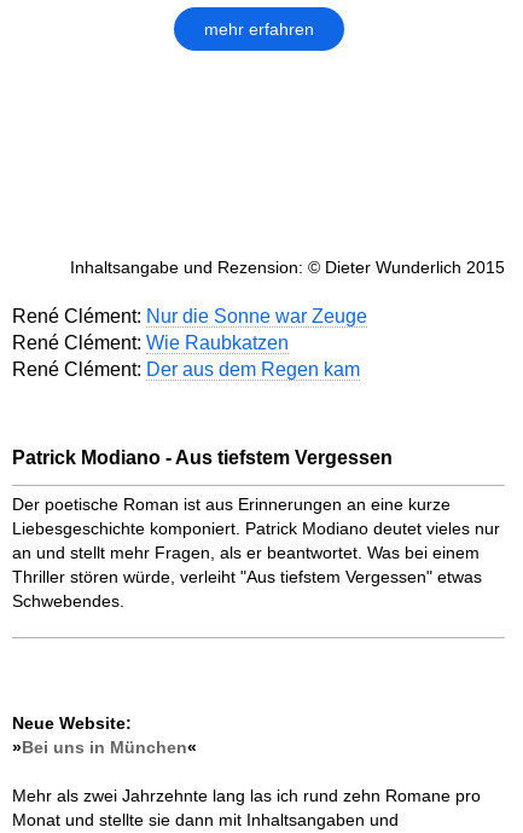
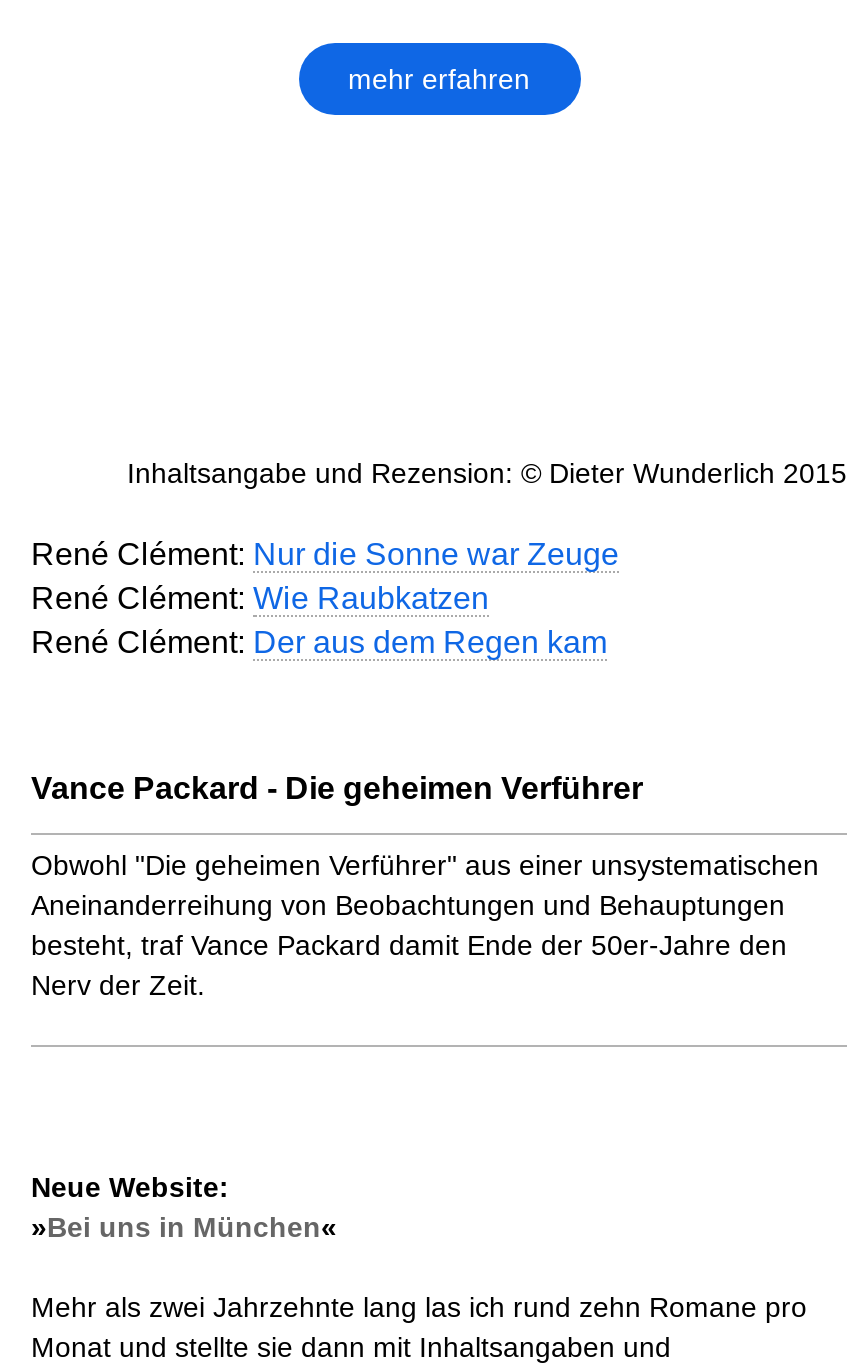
[12,448,393,468] Patrick Modiano - Aus tiefstem Vergessen -> [31,772,643,806] Vance Packard - Die geheimen Verführer
[12,495,500,611] Der poetische Roman ist aus Erinnerungen an eine kurze | Liebesgeschichte komponiert. Patrick Modiano deutet vieles nur | an und stellt mehr Fragen, als er beantwortet. Was bei einem | Thriller stören würde, verleiht "Aus tiefstem Vergessen" etwas | Schwebendes. -> [31,850,819,1002] Obwohl "Die geheimen Verführer" aus einer unsystematischen | Aneinanderreihung von Beobachtungen und Behauptungen | besteht, traf Vance Packard damit Ende der 50er-Jahre den | Nerv der Zeit.

